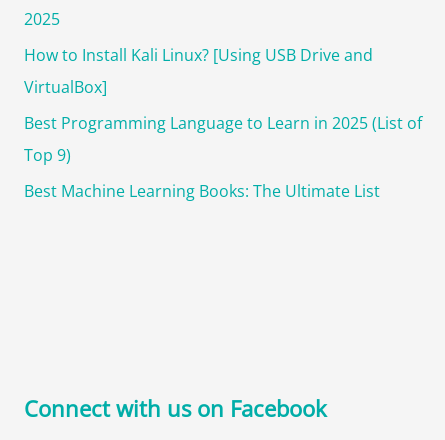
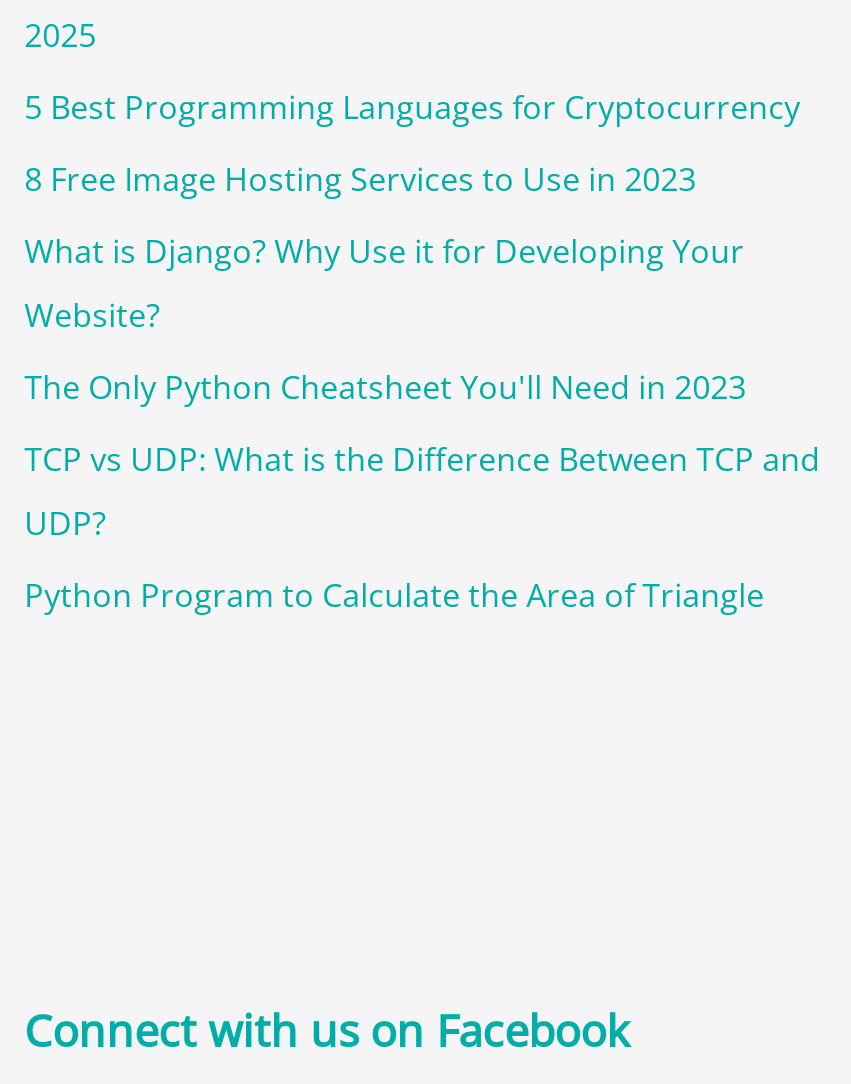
[24,43,422,201] How to Install Kali Linux? [Using USB Drive and | VirtualBox] | Best Programming Language to Learn in 2025 (List of | Top 9) | Best Machine Learning Books: The Ultimate List -> [24,84,820,616] 5 Best Programming Languages for Cryptocurrency | 8 Free Image Hosting Services to Use in 2023 | What is Django? Why Use it for Developing Your | Website? | The Only Python Cheatsheet You'll Need in 2023 | TCP vs UDP: What is the Difference Between TCP and | UDP? | Python Program to Calculate the Area of Triangle

